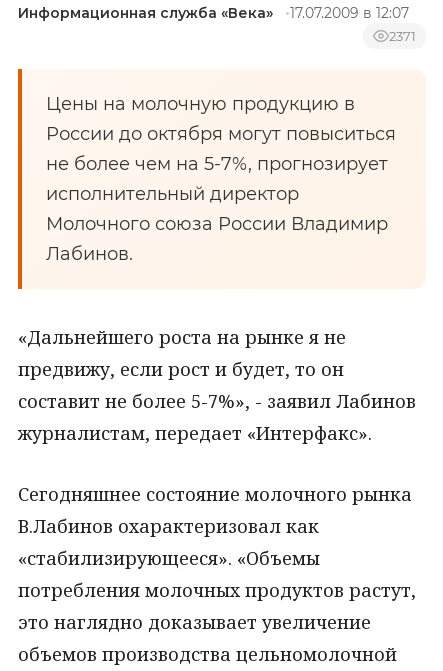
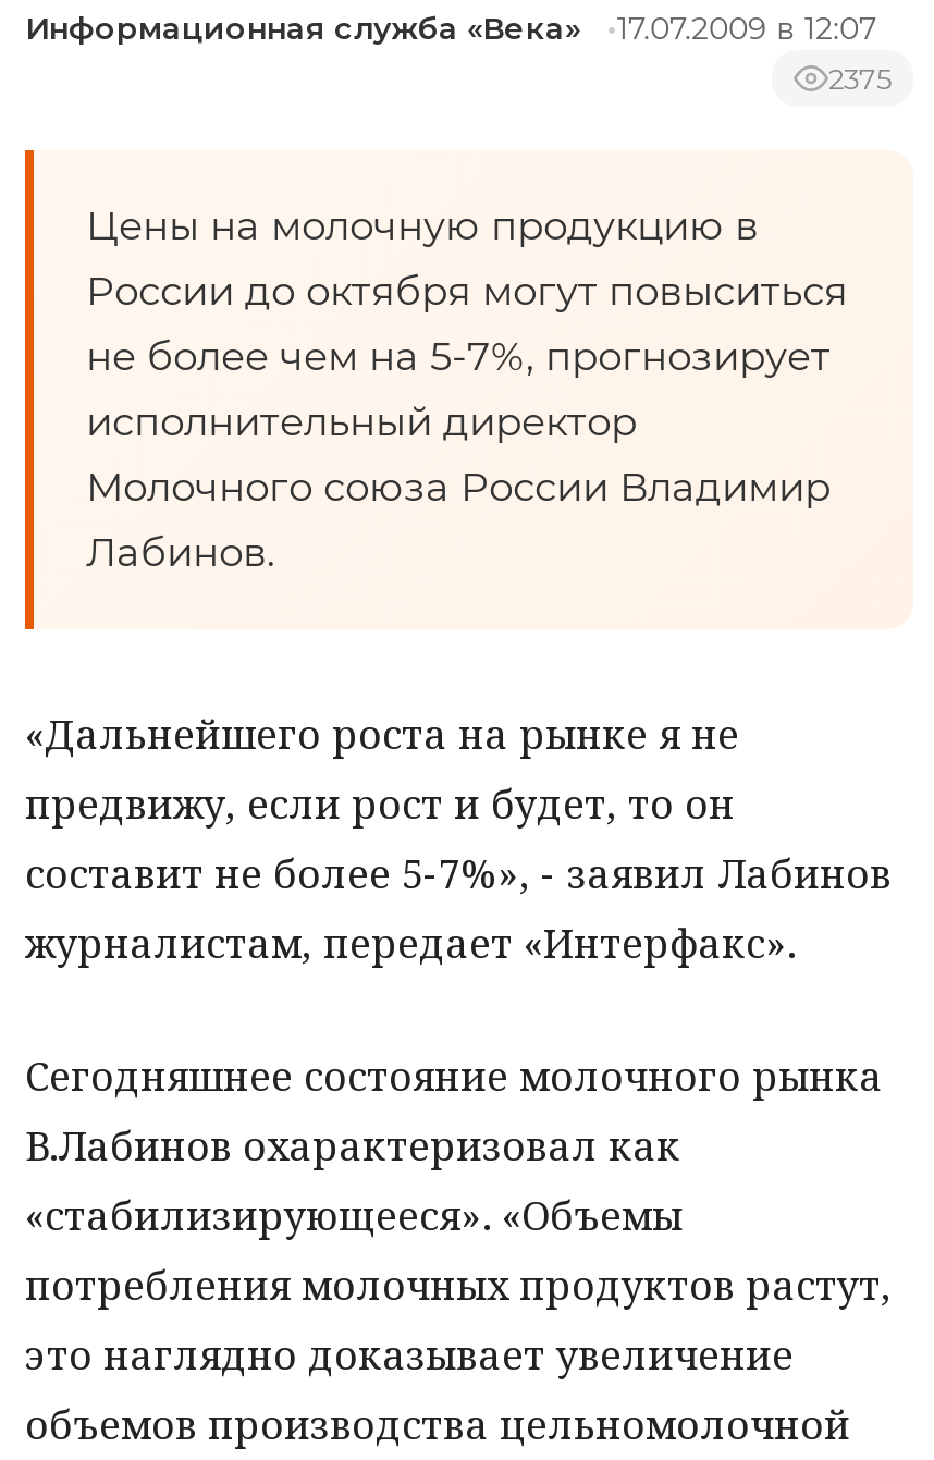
[389,28,416,44] 2371 -> [828,61,892,96] 2375

